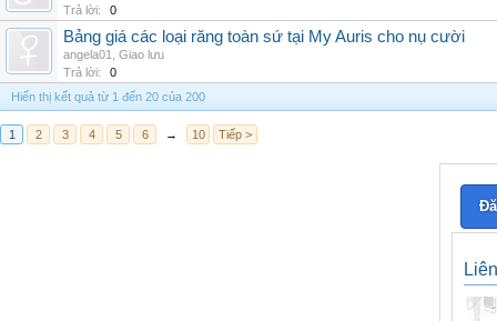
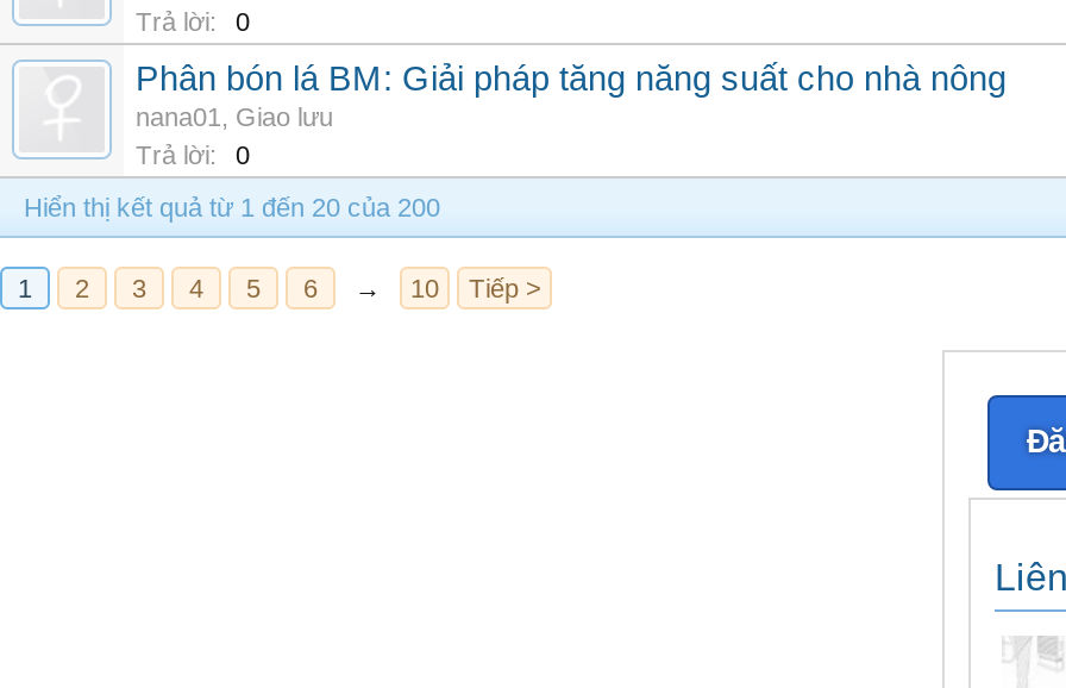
[63,28,465,61] Bảng giá các loại răng toàn sứ tại My Auris cho nụ cười | angela01, Giao lưu -> [136,60,1007,131] Phân bón lá BM: Giải pháp tăng năng suất cho nhà nông | nana01, Giao lưu

